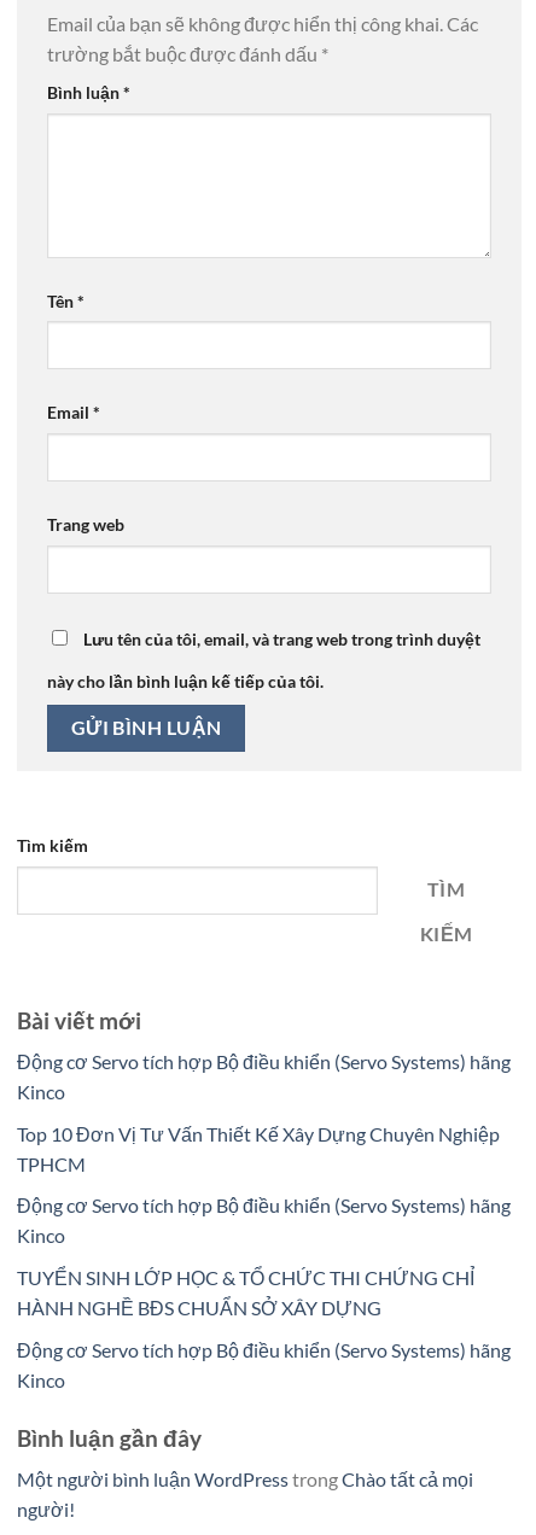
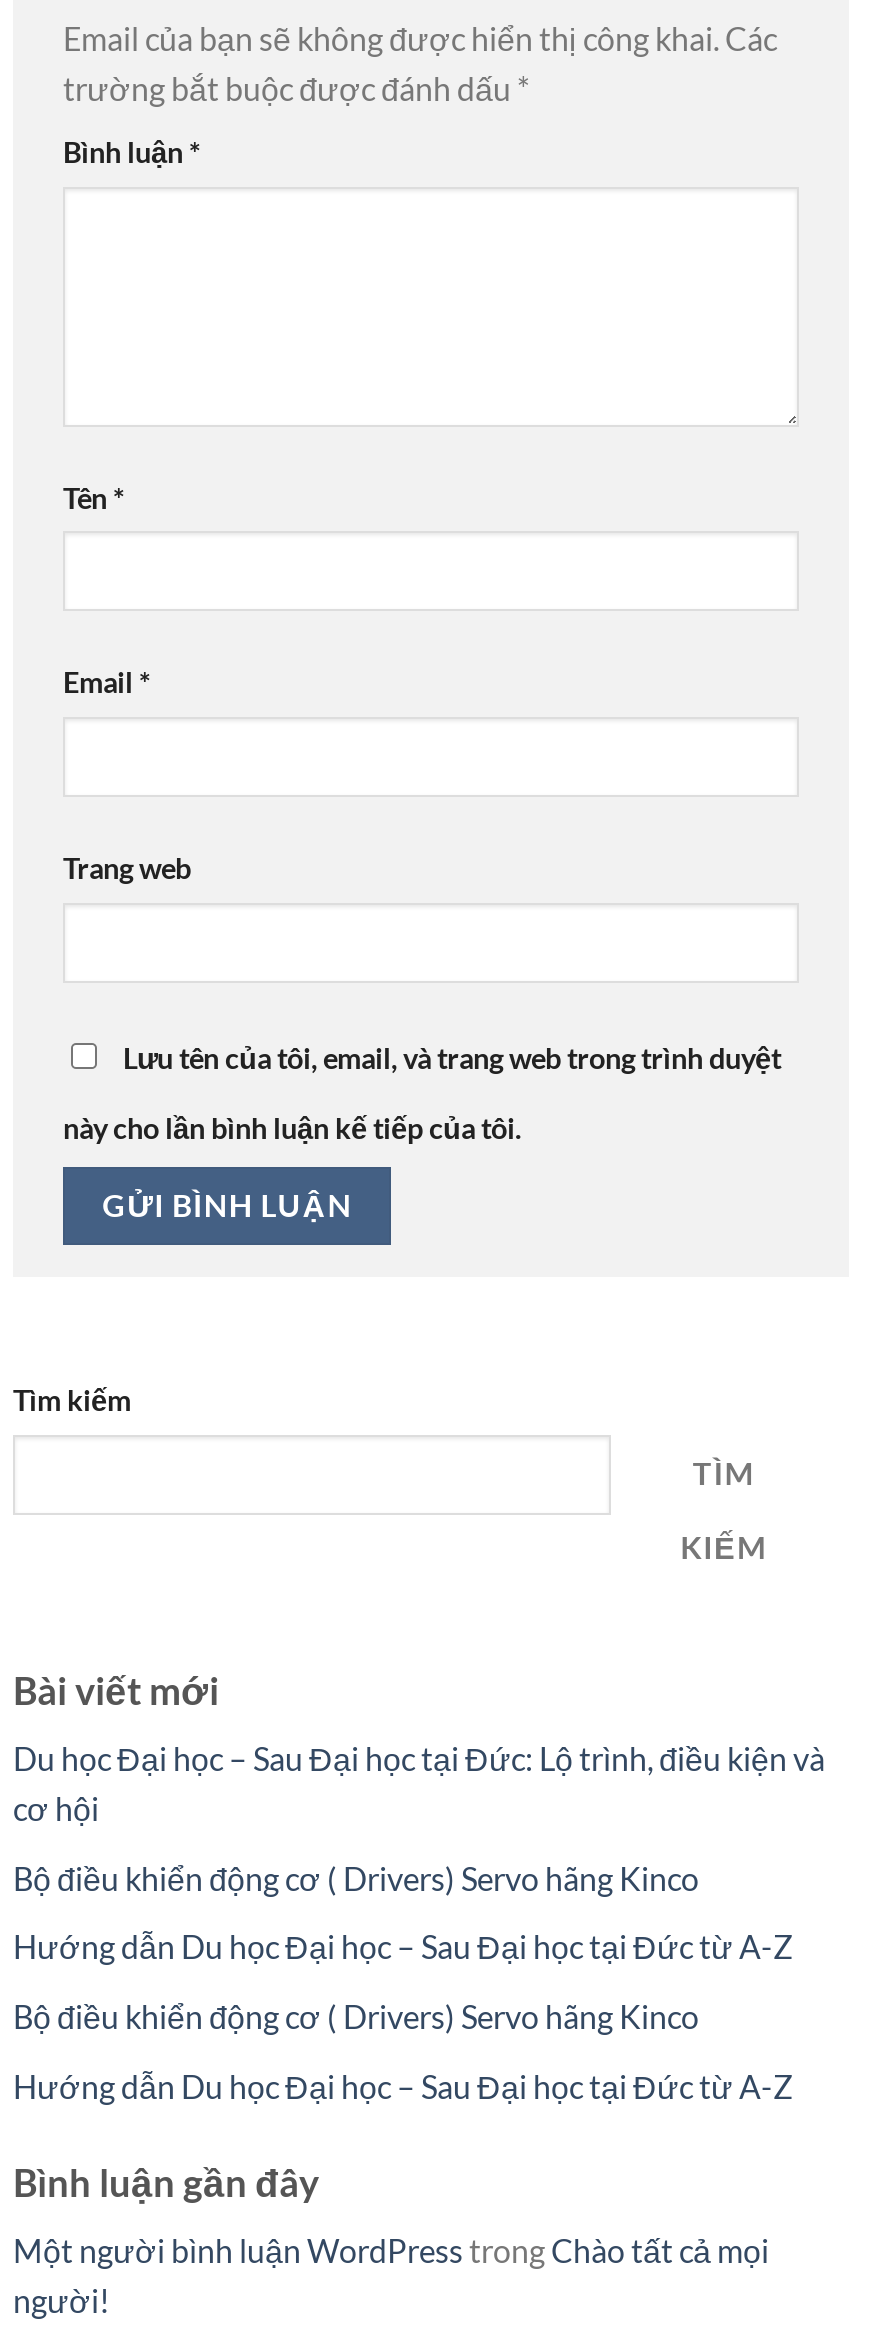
[17,1050,511,1103] Động cơ Servo tích hợp Bộ điều khiển (Servo Systems) hãng | Kinco -> [13,1740,825,1828] Du học Đại học – Sau Đại học tại Đức: Lộ trình, điều kiện và | cơ hội
[17,1122,500,1175] Top 10 Đơn Vị Tư Vấn Thiết Kế Xây Dựng Chuyên Nghiệp | TPHCM -> [13,1859,699,1897] Bộ điều khiển động cơ ( Drivers) Servo hãng Kinco
[17,1194,511,1247] Động cơ Servo tích hợp Bộ điều khiển (Servo Systems) hãng | Kinco -> [13,1928,793,1966] Hướng dẫn Du học Đại học – Sau Đại học tại Đức từ A-Z
[17,1266,474,1319] TUYỂN SINH LỚP HỌC & TỔ CHỨC THI CHỨNG CHỈ | HÀNH NGHỀ BĐS CHUẨN SỞ XÂY DỰNG -> [13,1997,699,2035] Bộ điều khiển động cơ ( Drivers) Servo hãng Kinco
[17,1338,511,1391] Động cơ Servo tích hợp Bộ điều khiển (Servo Systems) hãng | Kinco -> [13,2066,793,2104] Hướng dẫn Du học Đại học – Sau Đại học tại Đức từ A-Z

